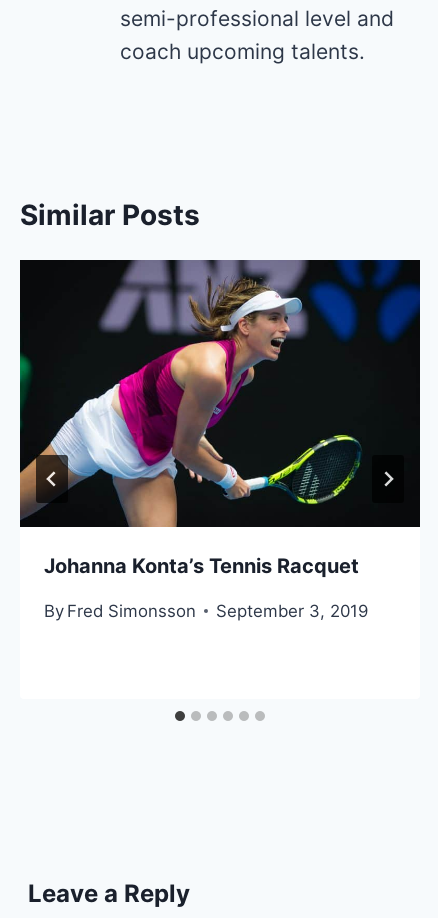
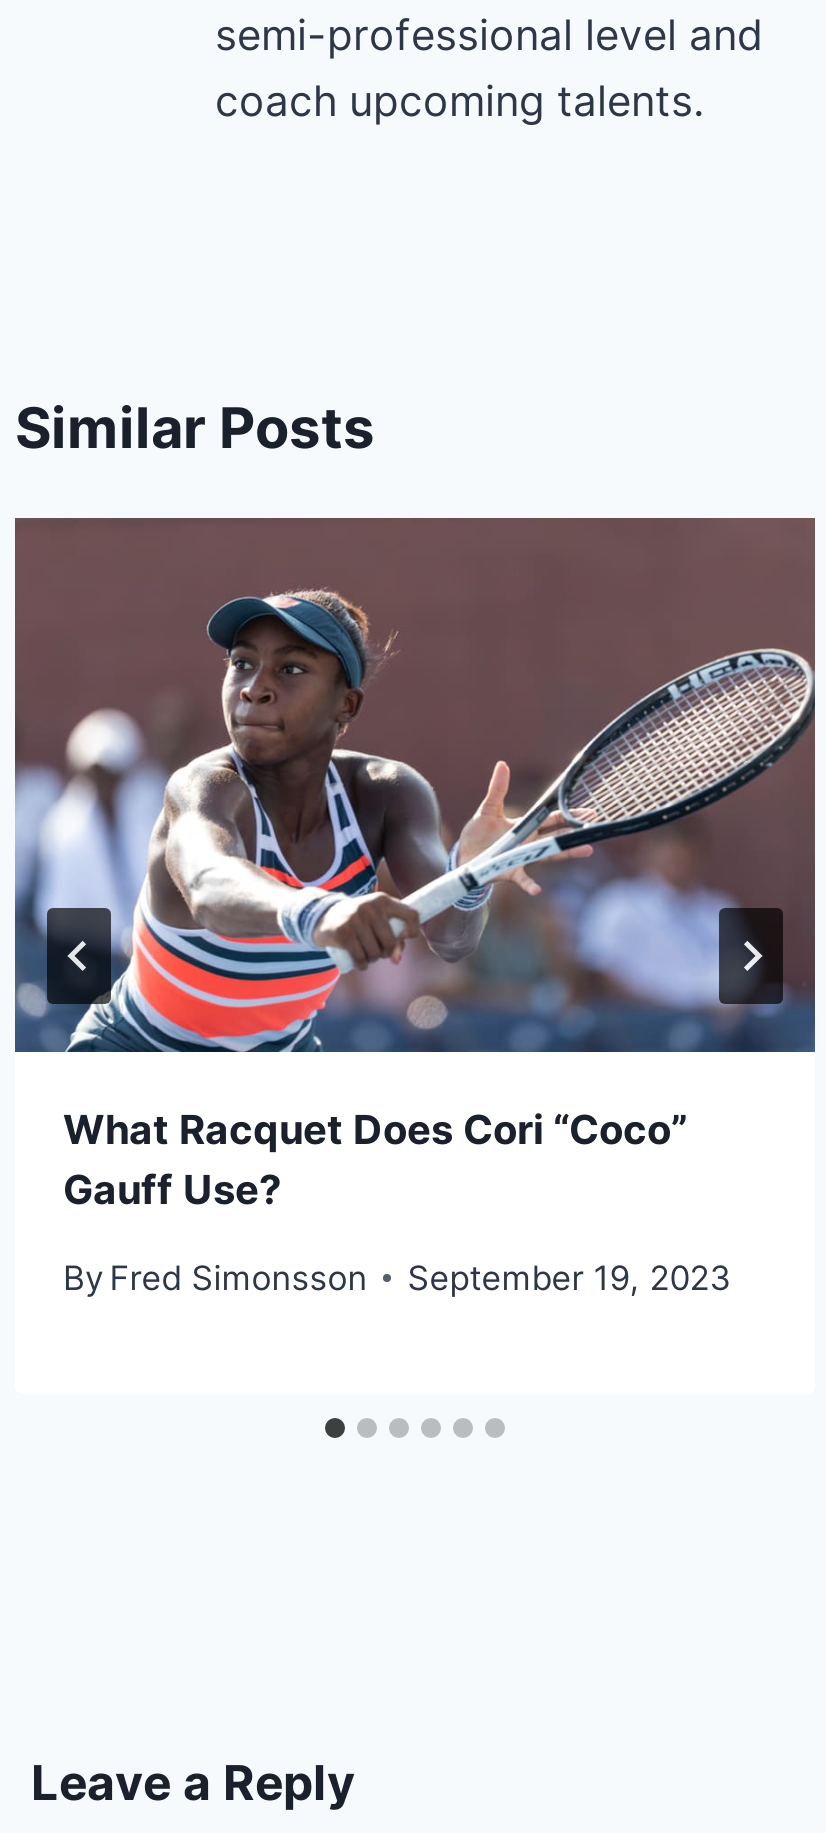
[19,259,421,578] [image] | Johanna Konta’s Tennis Racquet -> [13,517,817,1213] [image] | What Racquet Does Cori “Coco” | Gauff Use?
[44,601,368,621] By Fred Simonsson September 3, 2019 -> [63,1258,731,1298] By Fred Simonsson September 19, 2023
moved [44,601,196,621] -> [63,1258,367,1298]: By Fred Simonsson

